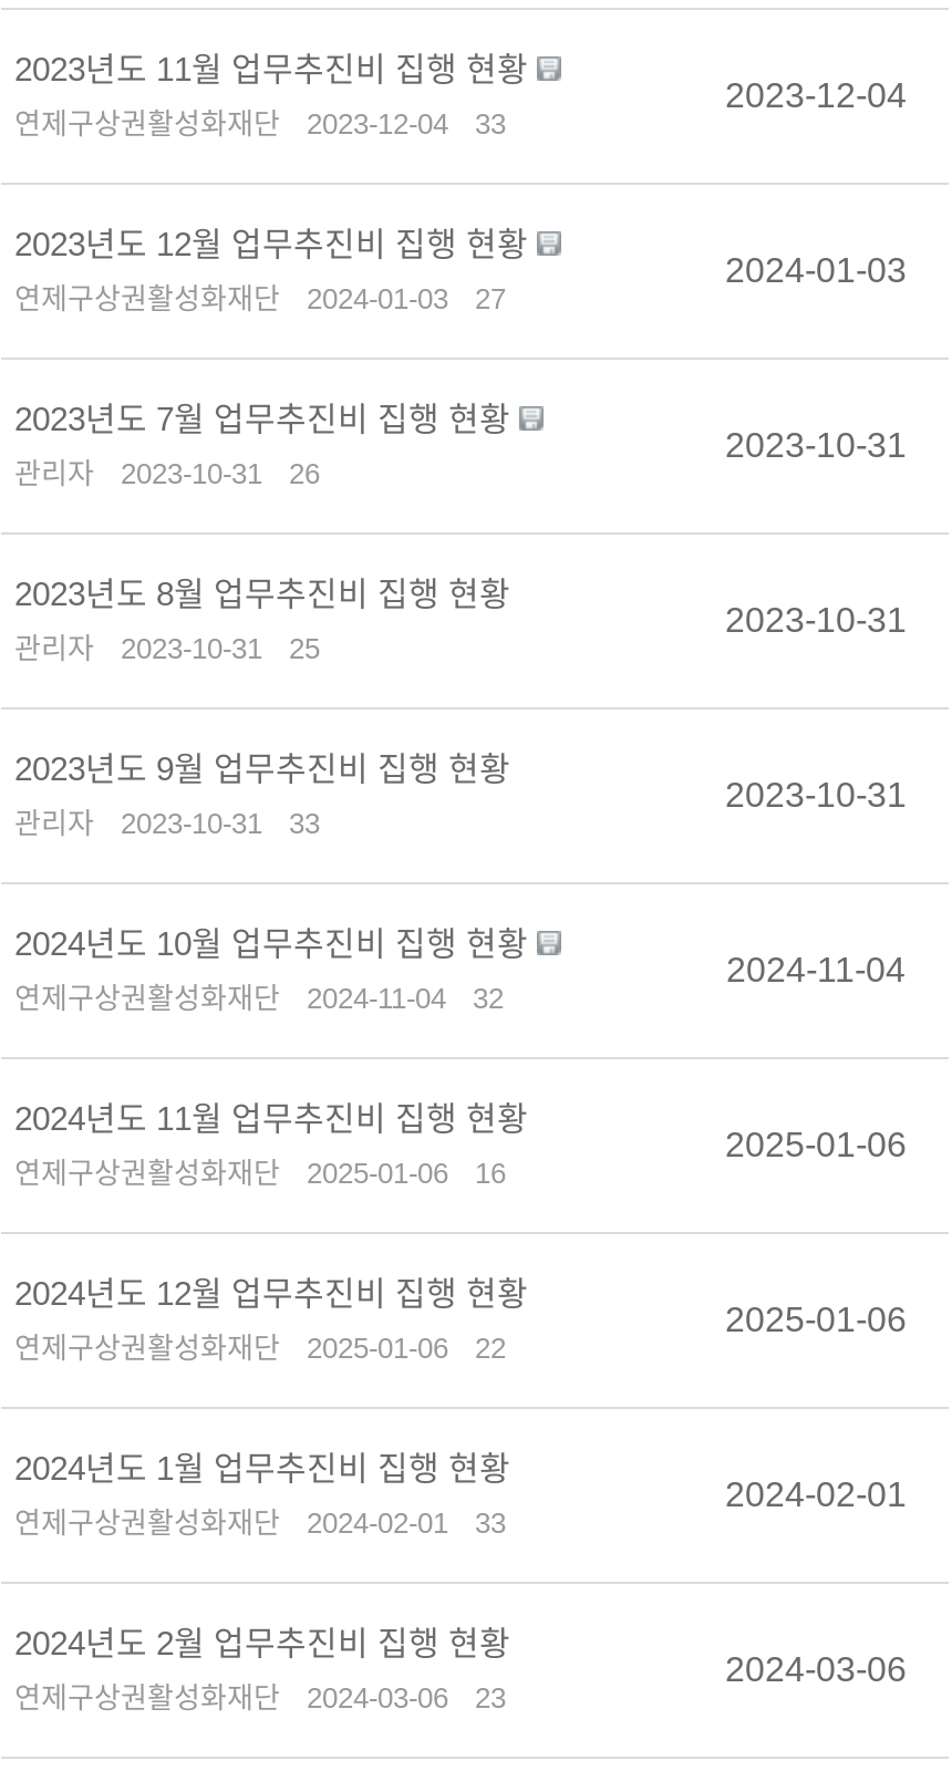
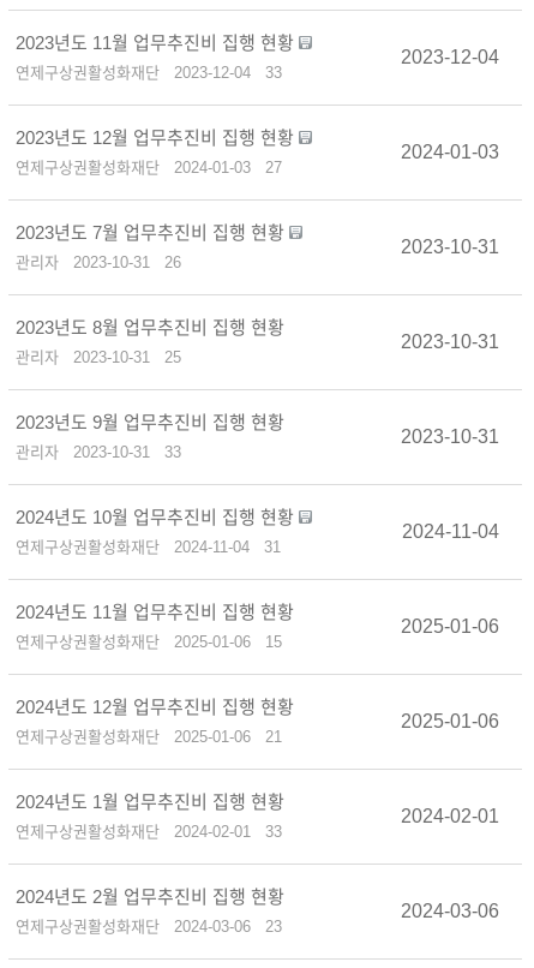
[14,981,504,1014] 연제구상권활성화재단 2024-11-04 32 -> [16,538,281,556] 연제구상권활성화재단 2024-11-04 31
[14,1156,506,1189] 연제구상권활성화재단 2025-01-06 16 -> [16,633,282,651] 연제구상권활성화재단 2025-01-06 15
[14,1331,506,1364] 연제구상권활성화재단 2025-01-06 22 -> [16,727,282,745] 연제구상권활성화재단 2025-01-06 21

